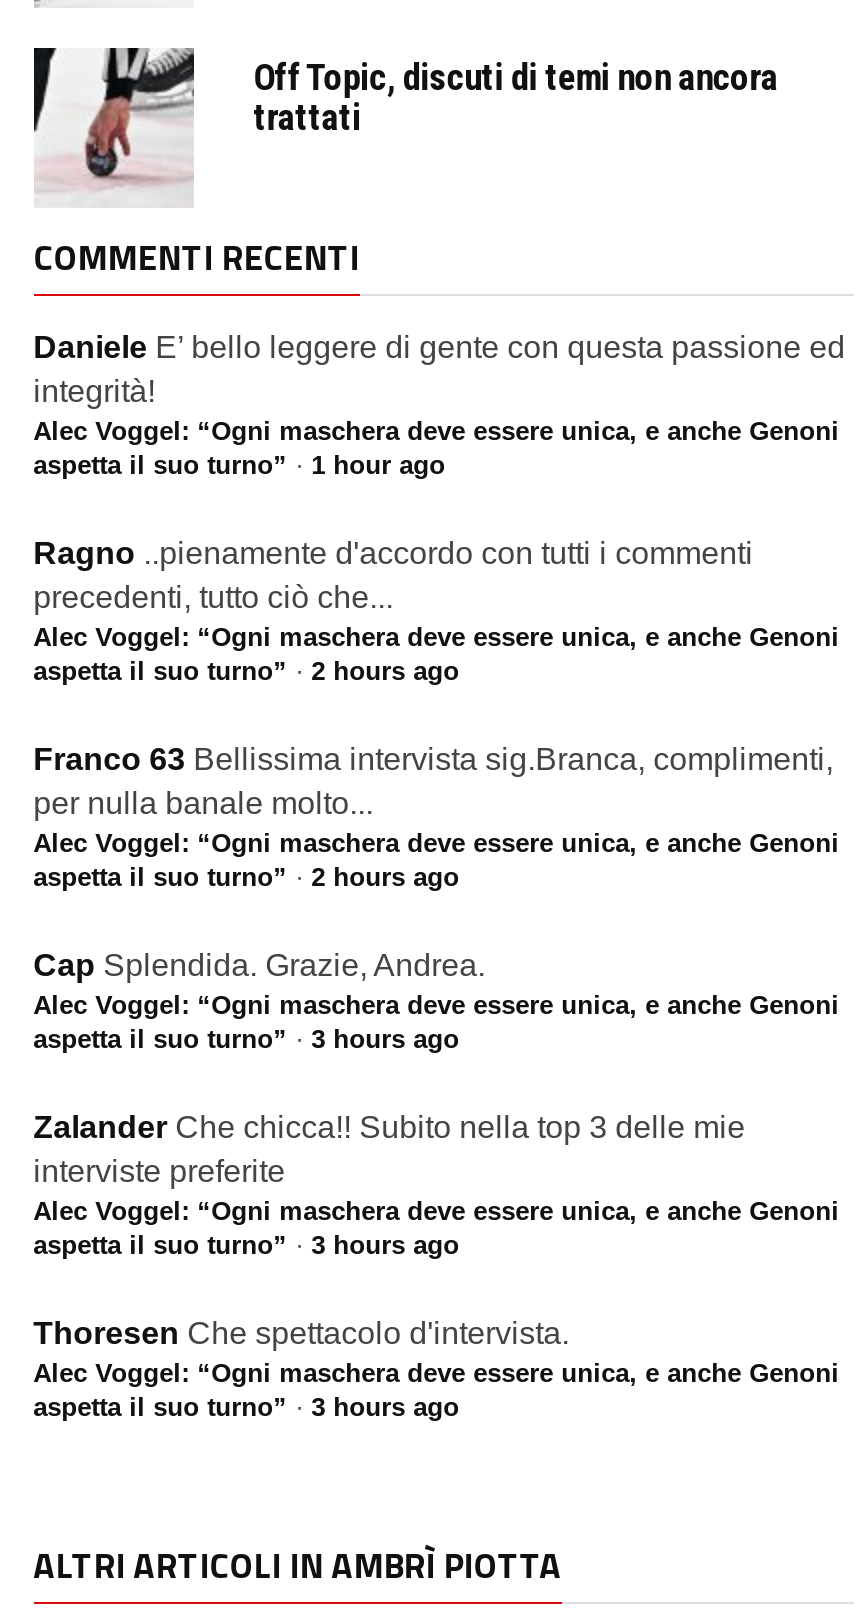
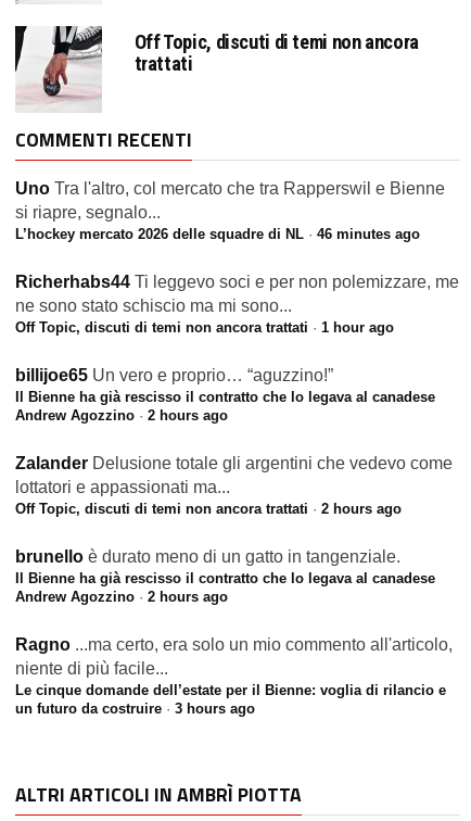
[33,329,845,479] Daniele E’ bello leggere di gente con questa passione ed | integrità! | Alec Voggel: “Ogni maschera deve essere unica, e anche Genoni | aspetta il suo turno” · 1 hour ago -> [15,179,445,242] Uno Tra l'altro, col mercato che tra Rapperswil e Bienne | si riapre, segnalo... | L’hockey mercato 2026 delle squadre di NL · 46 minutes ago
[33,535,839,685] Ragno ..pienamente d'accordo con tutti i commenti | precedenti, tutto ciò che... | Alec Voggel: “Ogni maschera deve essere unica, e anche Genoni | aspetta il suo turno” · 2 hours ago -> [15,272,459,335] Richerhabs44 Ti leggevo soci e per non polemizzare, me | ne sono stato schiscio ma mi sono... | Off Topic, discuti di temi non ancora trattati · 1 hour ago
[33,741,839,891] Franco 63 Bellissima intervista sig.Branca, complimenti, | per nulla banale molto... | Alec Voggel: “Ogni maschera deve essere unica, e anche Genoni | aspetta il suo turno” · 2 hours ago -> [15,366,435,423] billijoe65 Un vero e proprio… “aguzzino!” | Il Bienne ha già rescisso il contratto che lo legava al canadese | Andrew Agozzino · 2 hours ago
[33,947,839,1053] Cap Splendida. Grazie, Andrea. | Alec Voggel: “Ogni maschera deve essere unica, e anche Genoni | aspetta il suo turno” · 3 hours ago -> [15,454,452,517] Zalander Delusione totale gli argentini che vedevo come | lottatori e appassionati ma... | Off Topic, discuti di temi non ancora trattati · 2 hours ago
[33,1109,839,1259] Zalander Che chicca!! Subito nella top 3 delle mie | interviste preferite | Alec Voggel: “Ogni maschera deve essere unica, e anche Genoni | aspetta il suo turno” · 3 hours ago -> [15,547,435,605] brunello è durato meno di un gatto in tangenziale. | Il Bienne ha già rescisso il contratto che lo legava al canadese | Andrew Agozzino · 2 hours ago
[33,1315,839,1421] Thoresen Che spettacolo d'intervista. | Alec Voggel: “Ogni maschera deve essere unica, e anche Genoni | aspetta il suo turno” · 3 hours ago -> [15,635,452,716] Ragno ...ma certo, era solo un mio commento all'articolo, | niente di più facile... | Le cinque domande dell’estate per il Bienne: voglia di rilancio e | un futuro da costruire · 3 hours ago

